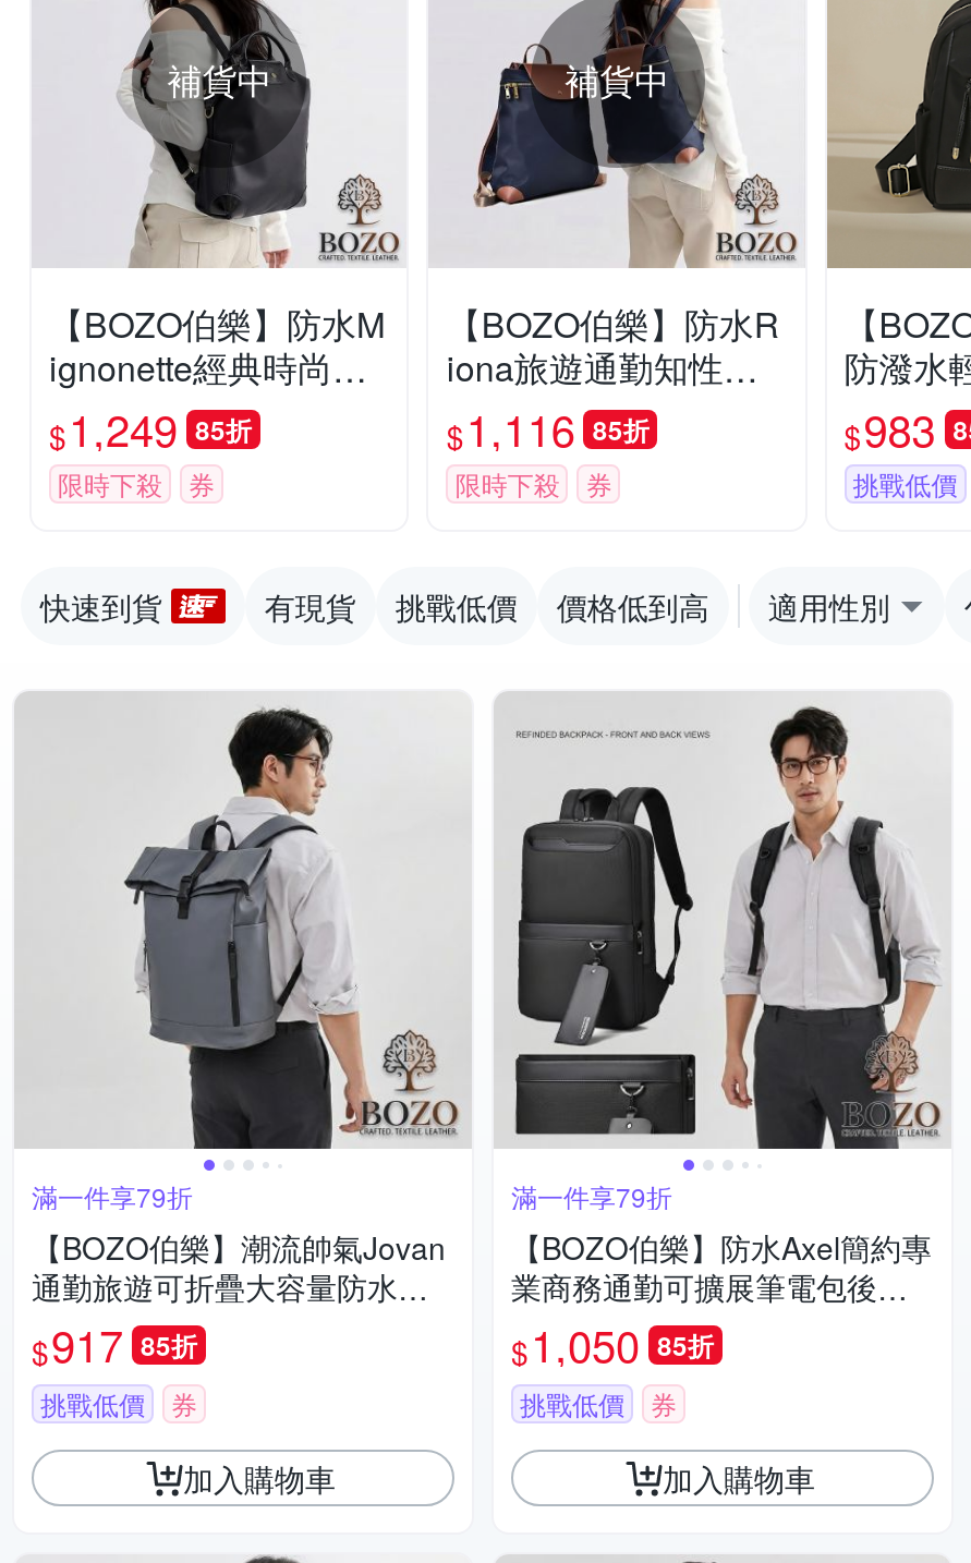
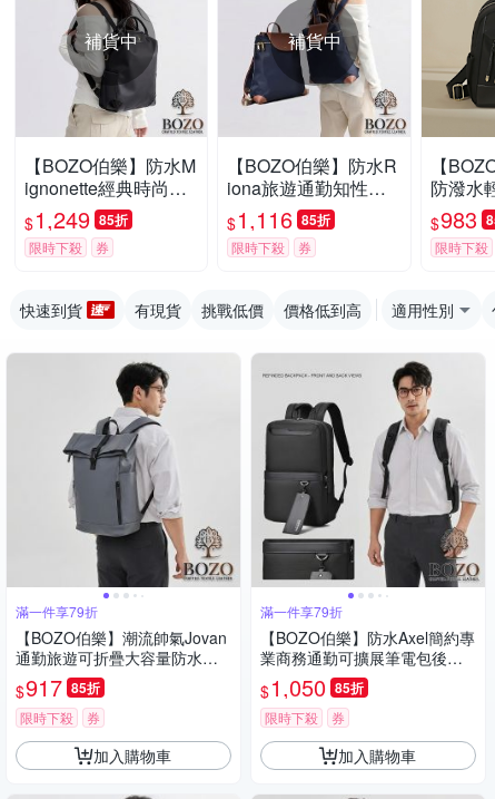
[853,465,957,502] 挑戰低價 -> [435,238,488,257] 限時下殺
[40,1385,145,1422] 挑戰低價 -> [20,708,73,727] 限時下殺
[520,1385,624,1422] 挑戰低價 -> [265,708,318,727] 限時下殺

